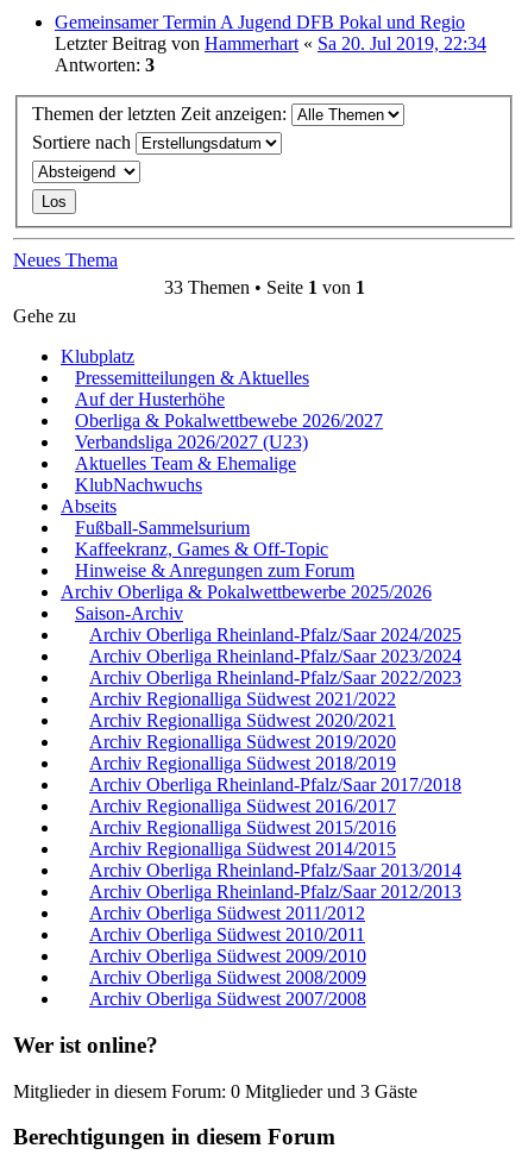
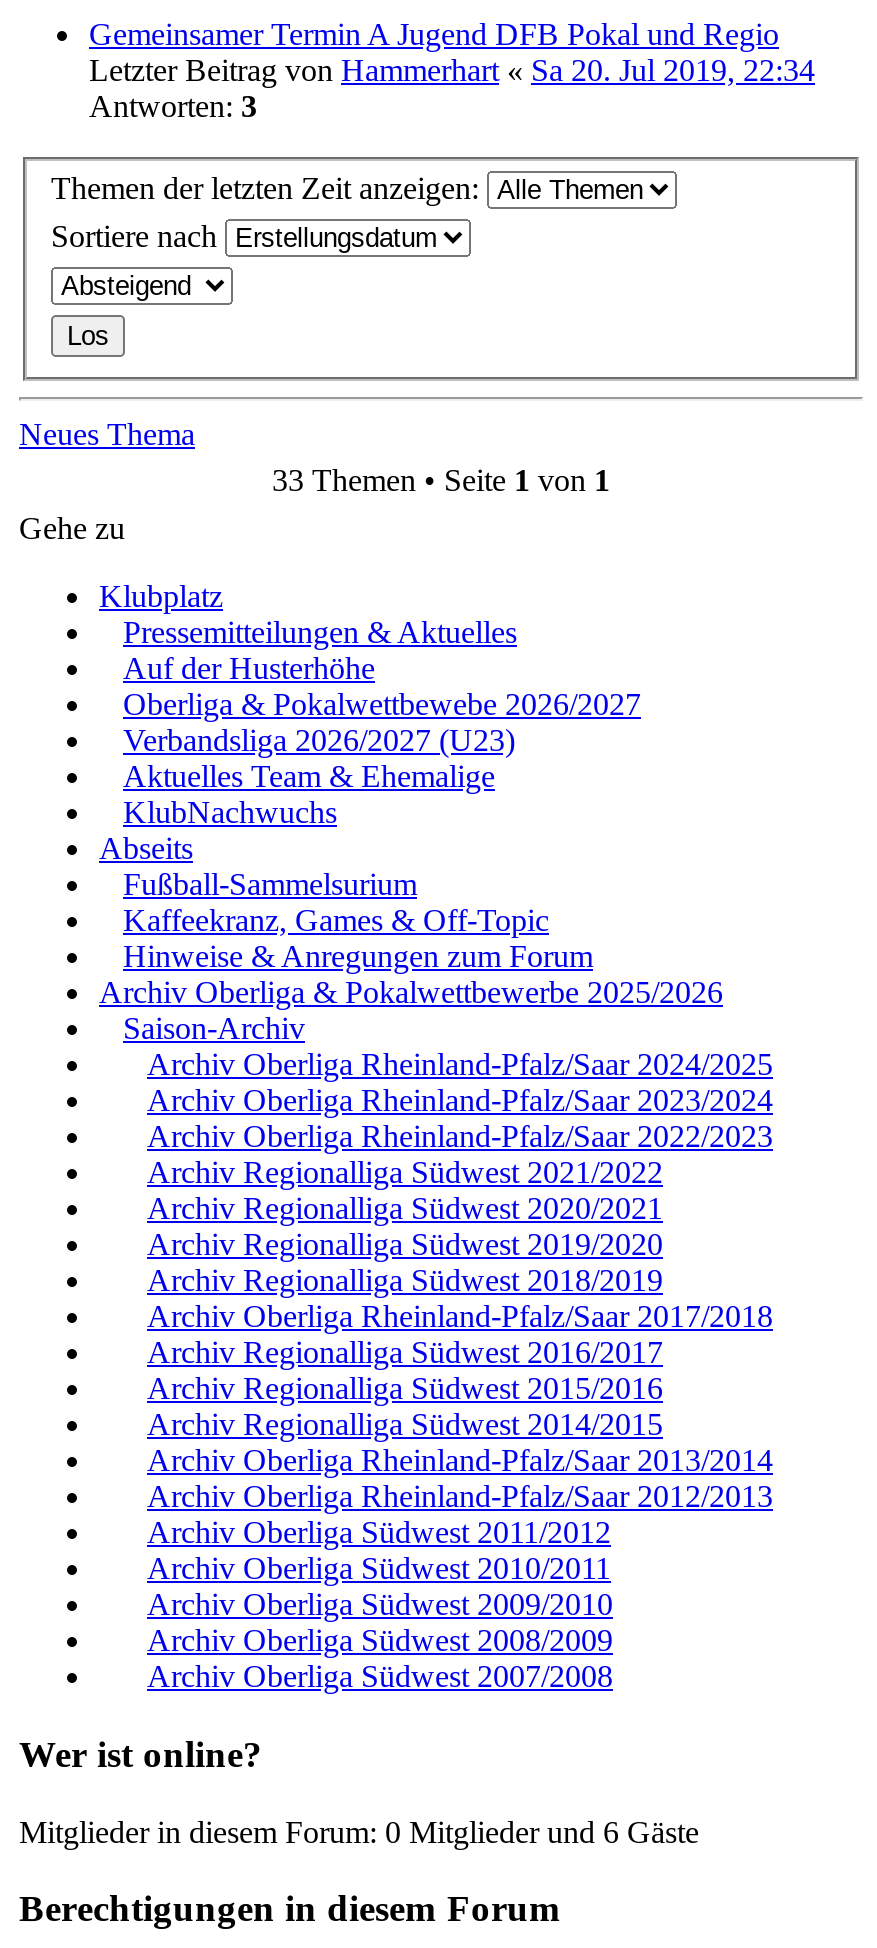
[13,1081,417,1101] Mitglieder in diesem Forum: 0 Mitglieder und 3 Gäste -> [19,1814,699,1848] Mitglieder in diesem Forum: 0 Mitglieder und 6 Gäste

